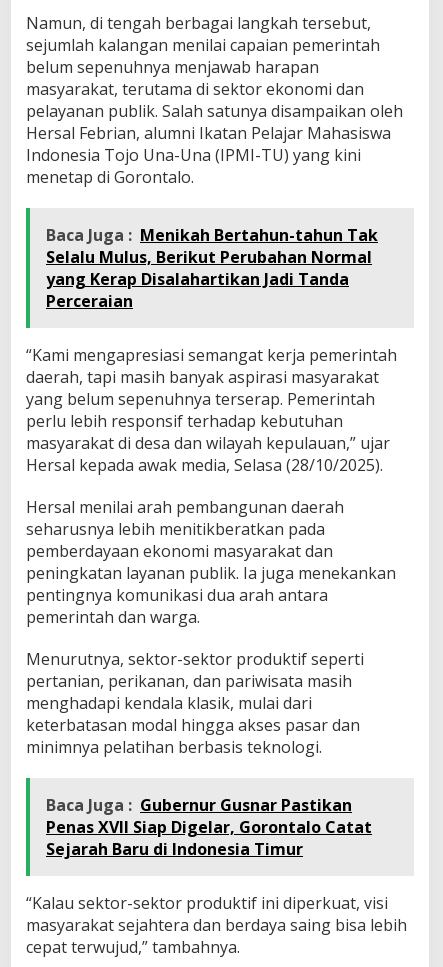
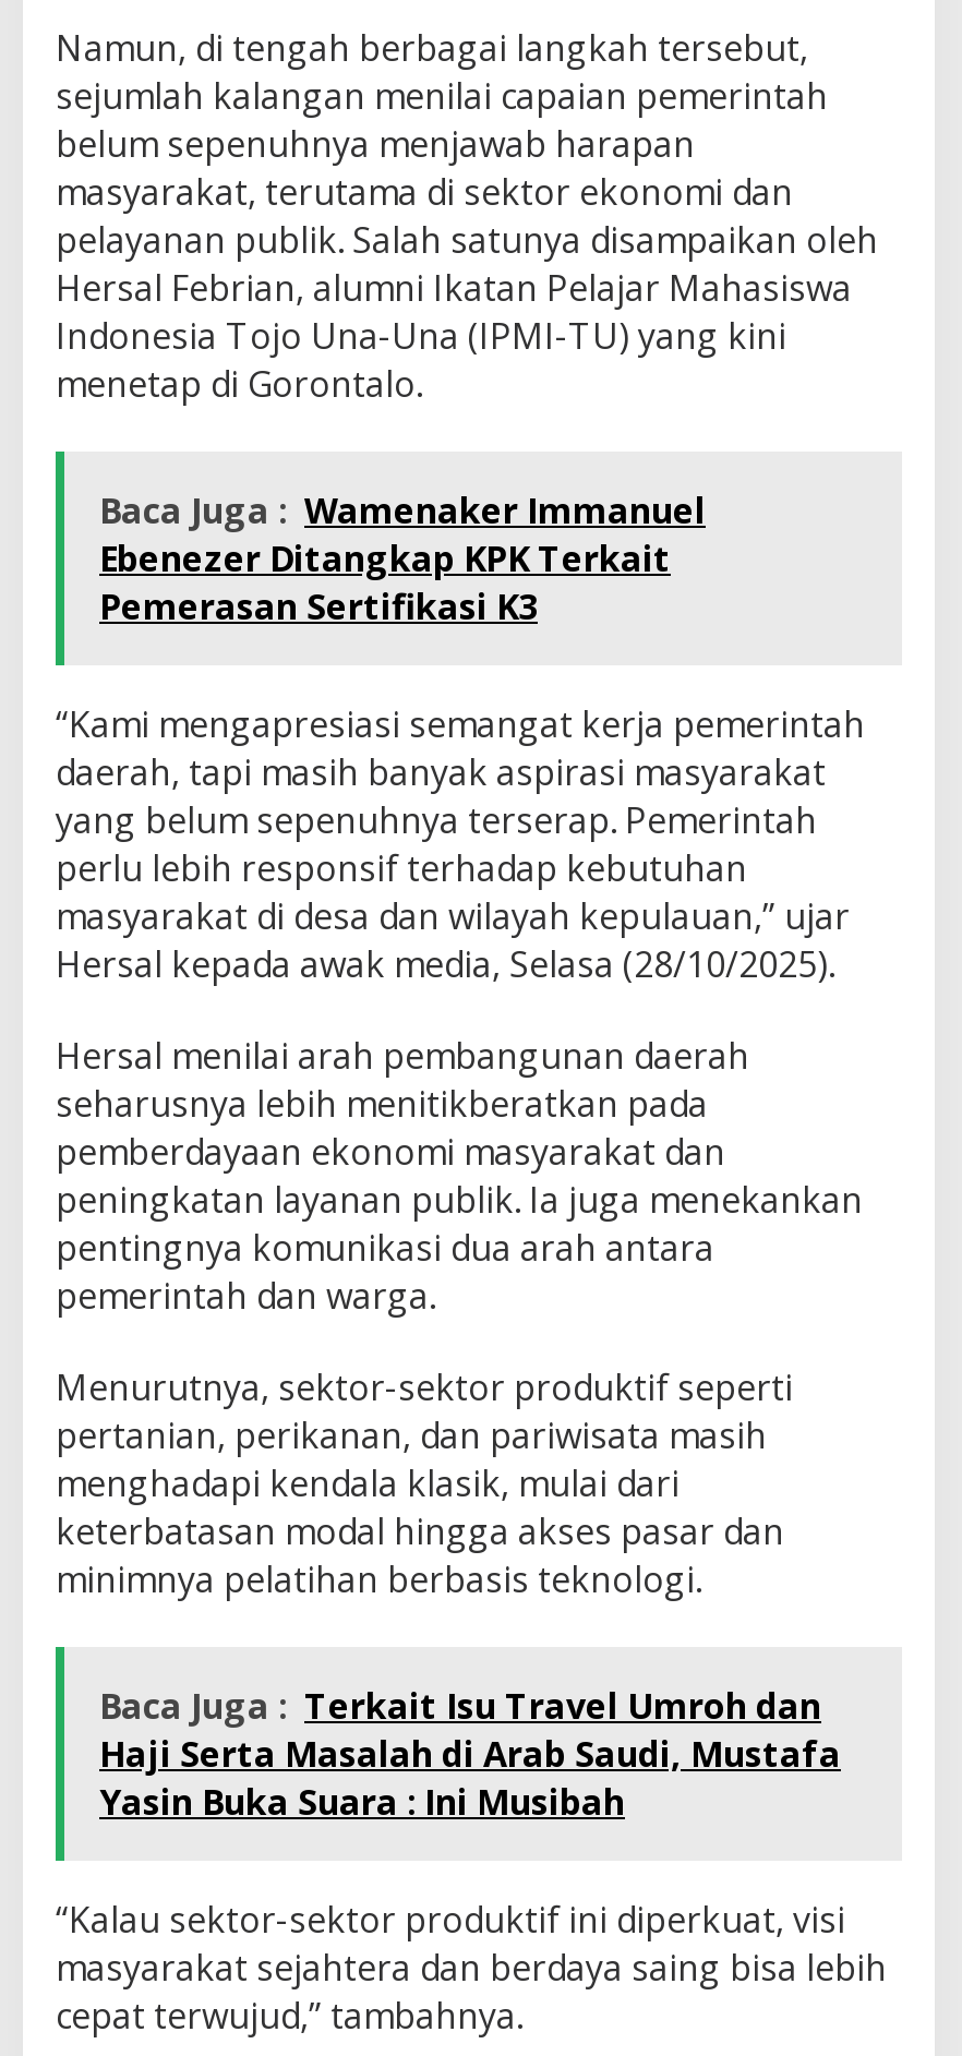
[46,224,378,312] Baca Juga : Menikah Bertahun-tahun Tak | Selalu Mulus, Berikut Perubahan Normal | yang Kerap Disalahartikan Jadi Tanda | Perceraian -> [99,486,706,630] Baca Juga : Wamenaker Immanuel | Ebenezer Ditangkap KPK Terkait | Pemerasan Sertifikasi K3
[46,794,372,860] Baca Juga : Gubernur Gusnar Pastikan | Penas XVII Siap Digelar, Gorontalo Catat | Sejarah Baru di Indonesia Timur -> [99,1682,841,1826] Baca Juga : Terkait Isu Travel Umroh dan | Haji Serta Masalah di Arab Saudi, Mustafa | Yasin Buka Suara : Ini Musibah

